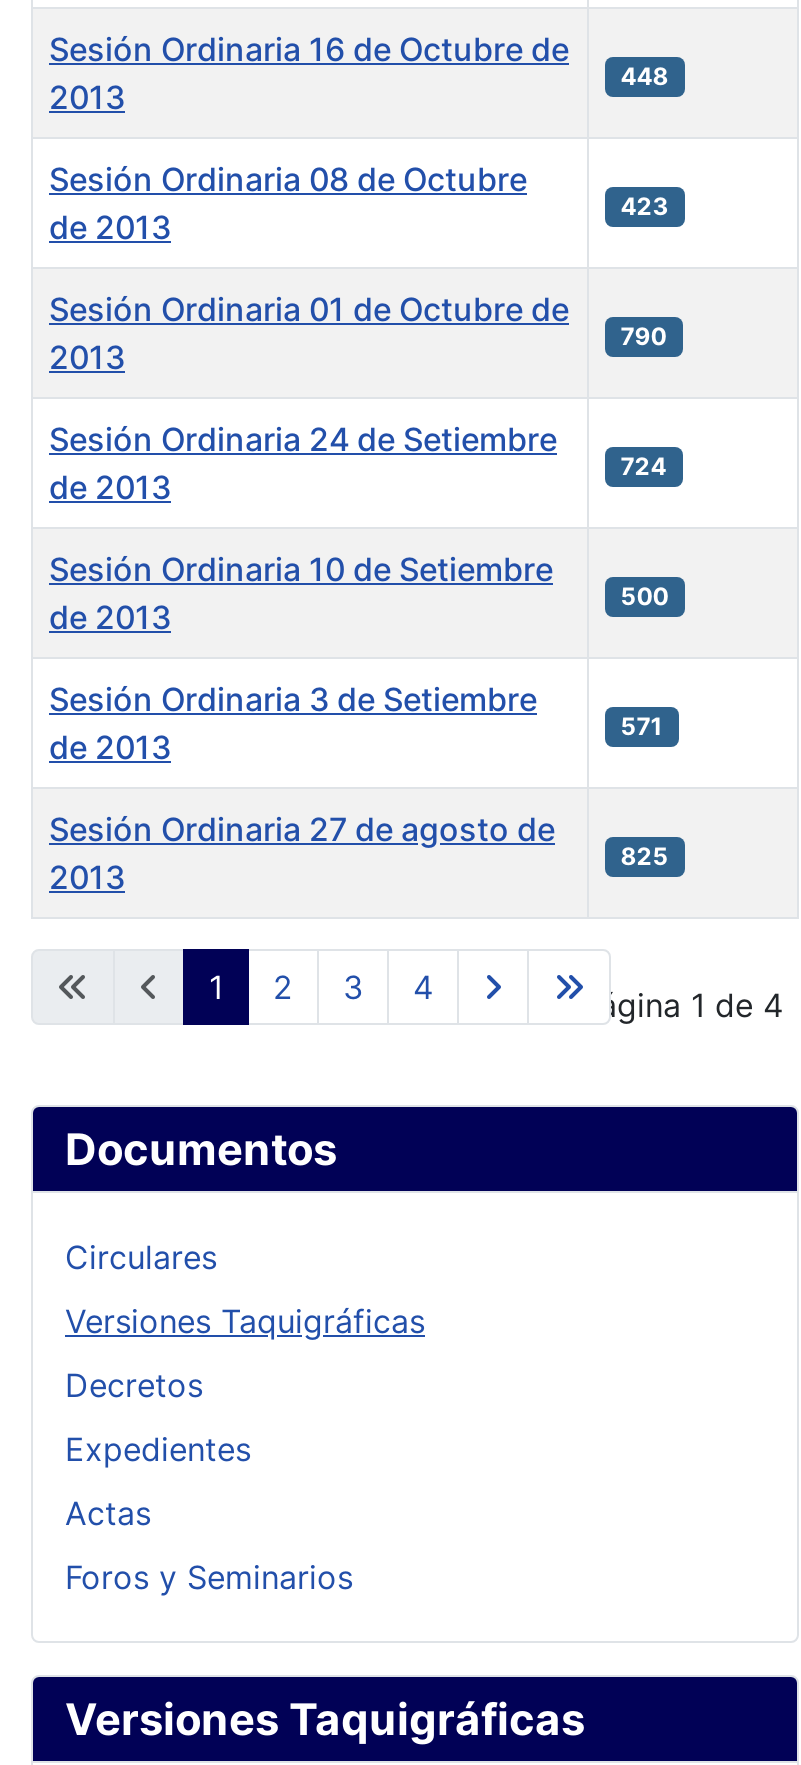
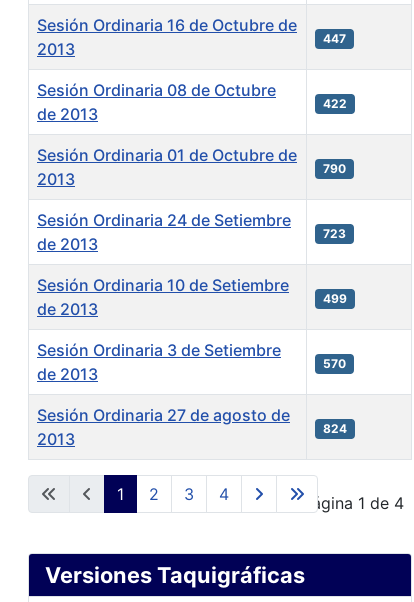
[621,60,669,90] 448 -> [323,31,346,46] 447
[621,190,669,220] 423 -> [323,96,347,111] 422
[621,450,667,480] 724 -> [323,226,346,241] 723
[621,580,669,610] 500 -> [323,291,347,306] 499
[621,710,663,740] 571 -> [323,356,346,371] 570
[621,840,669,870] 825 -> [323,421,347,436] 824
[65,1122,425,1596] Documentos | Circulares | Versiones Taquigráficas | Decretos | Expedientes | Actas | Foros y Seminarios -> none

